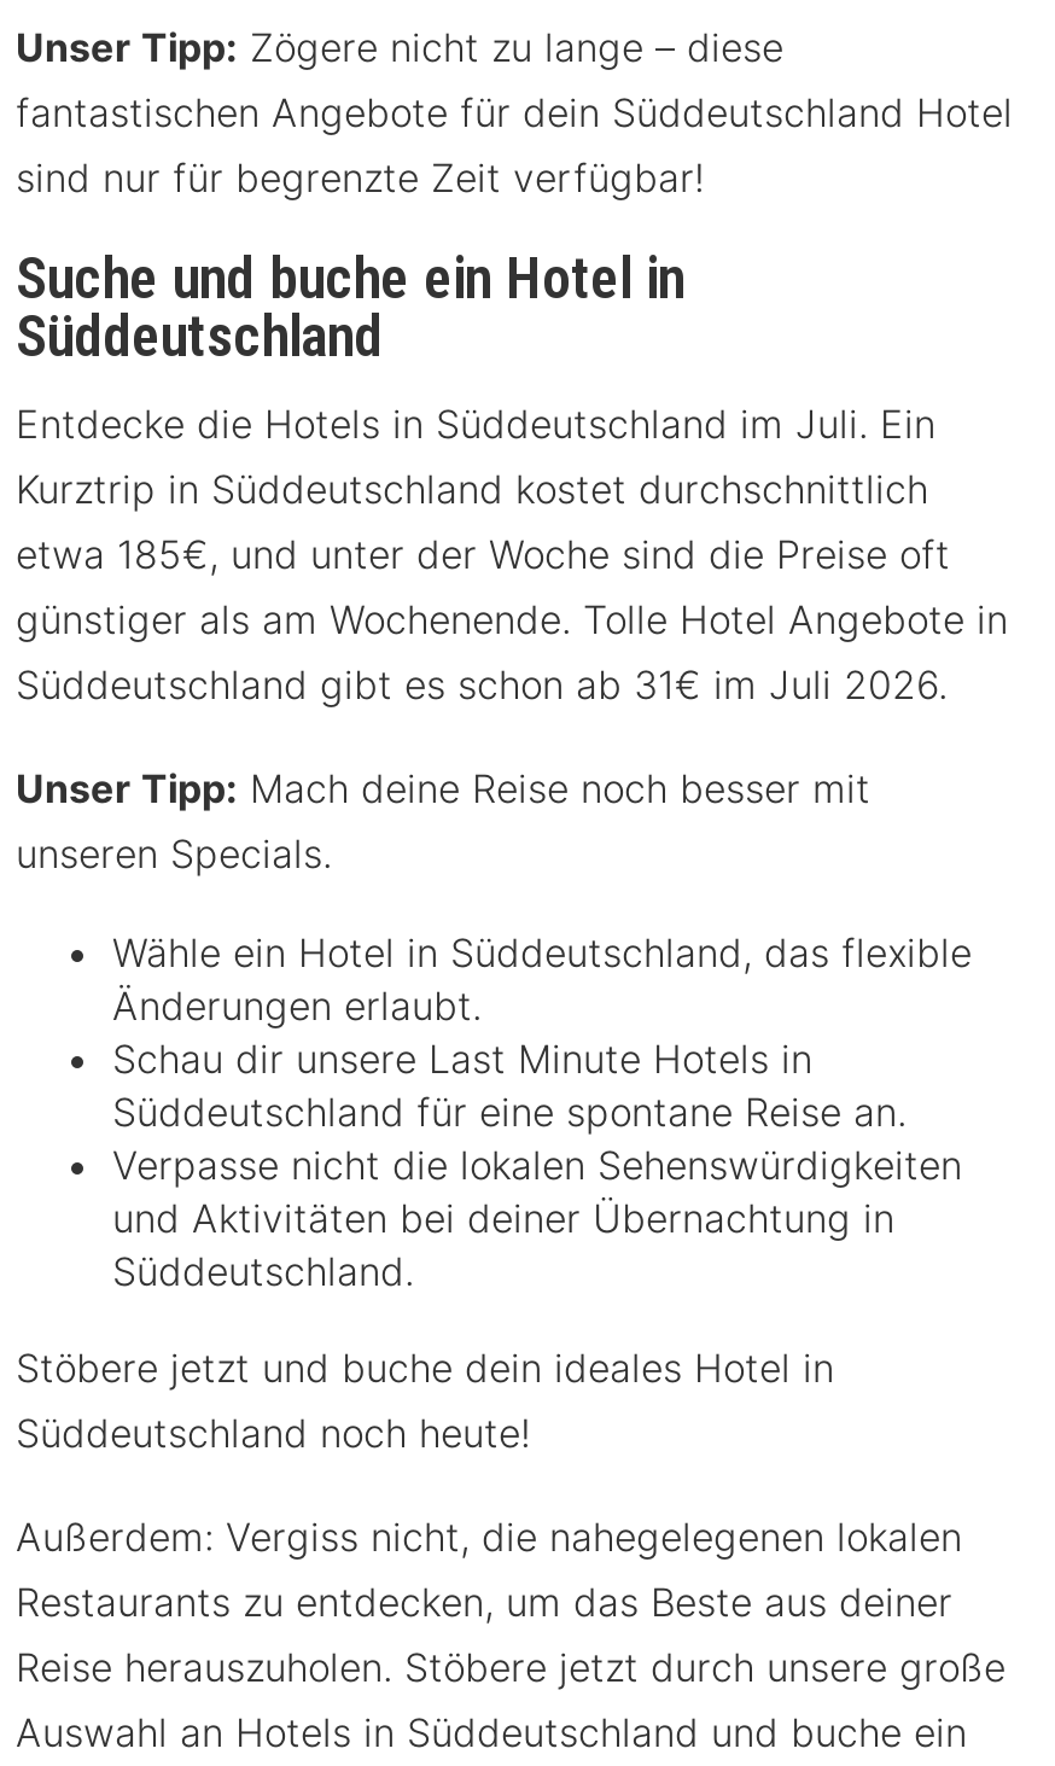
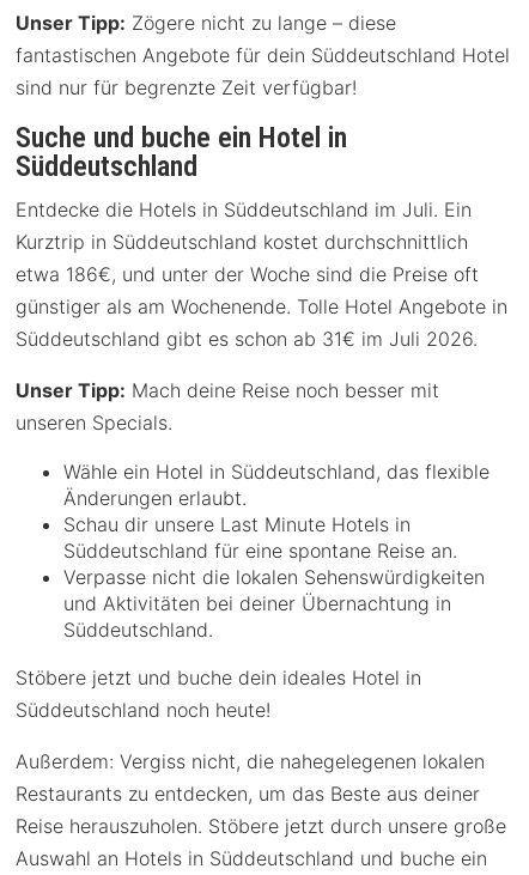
[16,530,950,578] etwa 185€, und unter der Woche sind die Preise oft -> [16,262,479,286] etwa 186€, und unter der Woche sind die Preise oft

